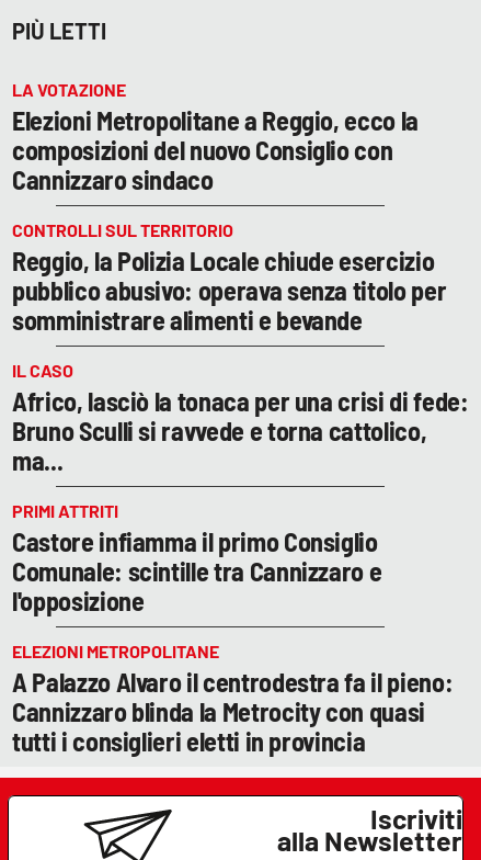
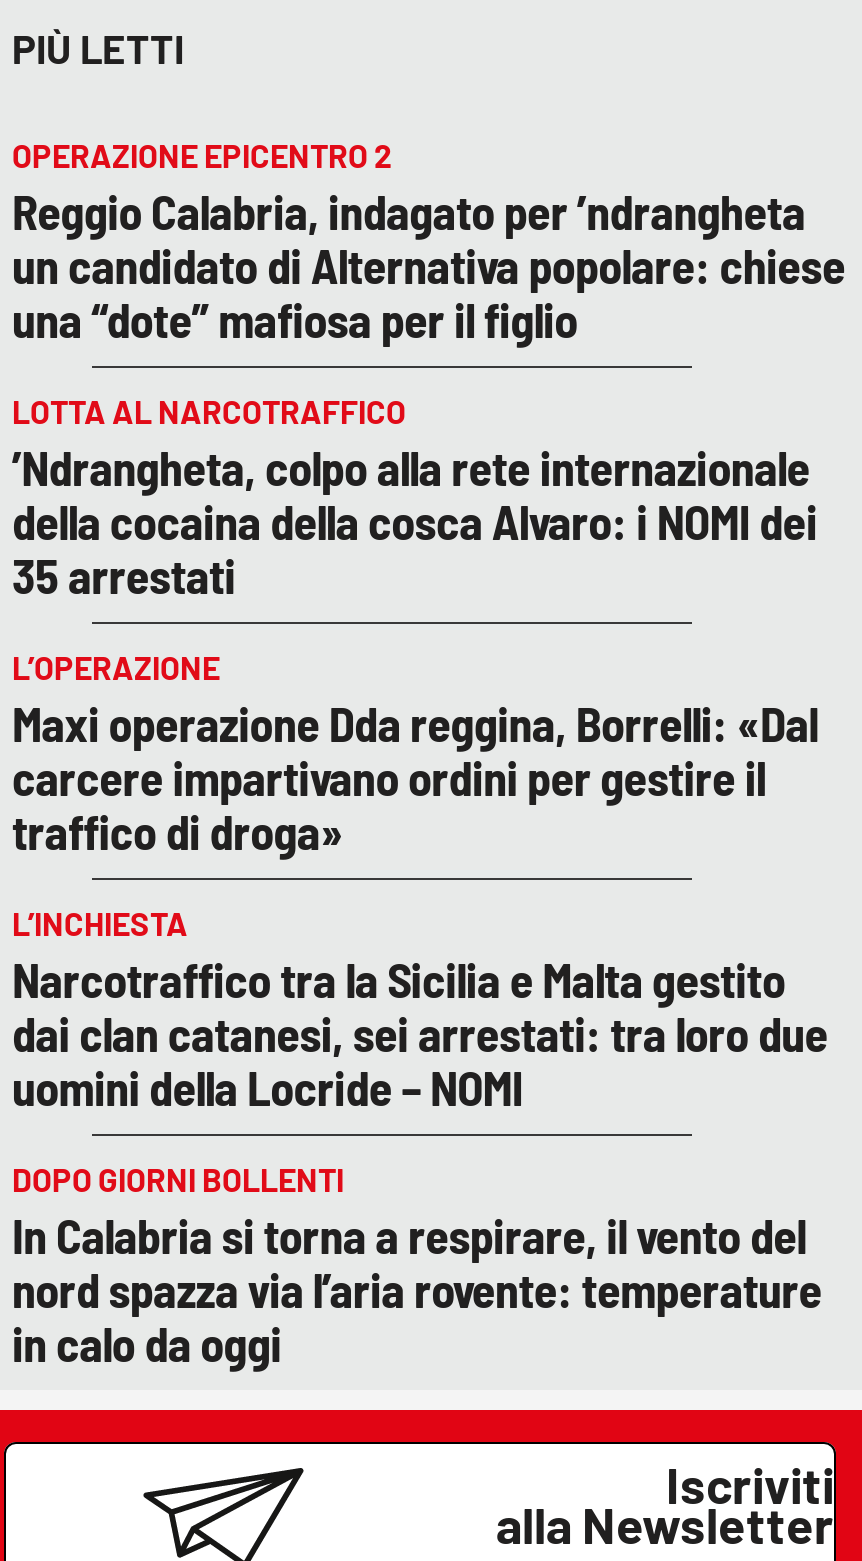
[12,79,419,195] LA VOTAZIONE | Elezioni Metropolitane a Reggio, ecco la | composizioni del nuovo Consiglio con | Cannizzaro sindaco -> [12,137,845,349] OPERAZIONE EPICENTRO 2 | Reggio Calabria, indagato per ’ndrangheta | un candidato di Alternativa popolare: chiese | una “dote” mafiosa per il figlio
[12,219,446,336] CONTROLLI SUL TERRITORIO | Reggio, la Polizia Locale chiude esercizio | pubblico abusivo: operava senza titolo per | somministrare alimenti e bevande -> [12,393,817,605] LOTTA AL NARCOTRAFFICO | ’Ndrangheta, colpo alla rete internazionale | della cocaina della cosca Alvaro: i NOMI dei | 35 arrestati
[12,360,469,476] IL CASO | Africo, lasciò la tonaca per una crisi di fede: | Bruno Sculli si ravvede e torna cattolico, | ma... -> [12,649,818,861] L’OPERAZIONE | Maxi operazione Dda reggina, Borrelli: «Dal | carcere impartivano ordini per gestire il | traffico di droga»
[12,500,382,617] PRIMI ATTRITI | Castore infiamma il primo Consiglio | Comunale: scintille tra Cannizzaro e | l'opposizione -> [12,905,828,1117] L’INCHIESTA | Narcotraffico tra la Sicilia e Malta gestito | dai clan catanesi, sei arrestati: tra loro due | uomini della Locride – NOMI
[12,641,453,757] ELEZIONI METROPOLITANE | A Palazzo Alvaro il centrodestra fa il pieno: | Cannizzaro blinda la Metrocity con quasi | tutti i consiglieri eletti in provincia -> [12,1161,822,1373] DOPO GIORNI BOLLENTI | In Calabria si torna a respirare, il vento del | nord spazza via l’aria rovente: temperature | in calo da oggi

